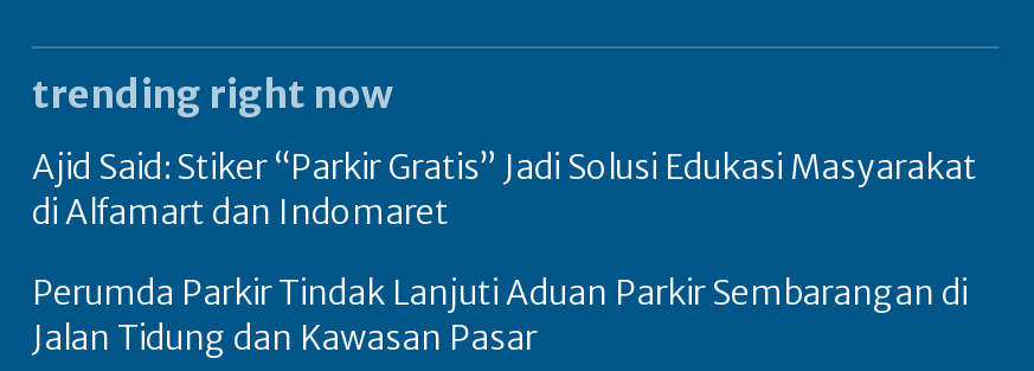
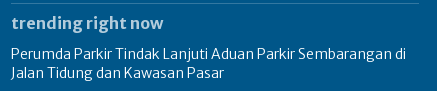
[32,147,977,234] Ajid Said: Stiker “Parkir Gratis” Jadi Solusi Edukasi Masyarakat | di Alfamart dan Indomaret -> none

